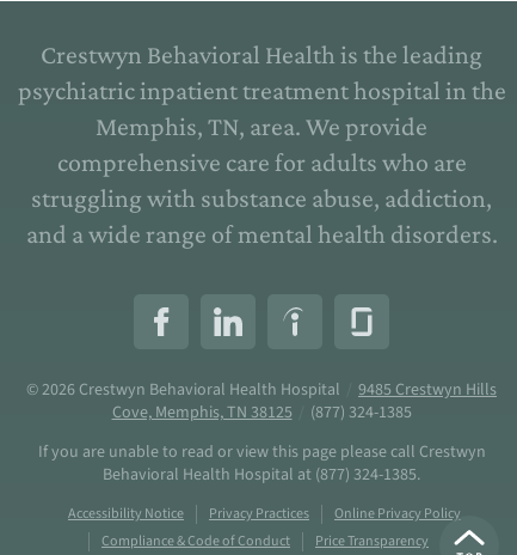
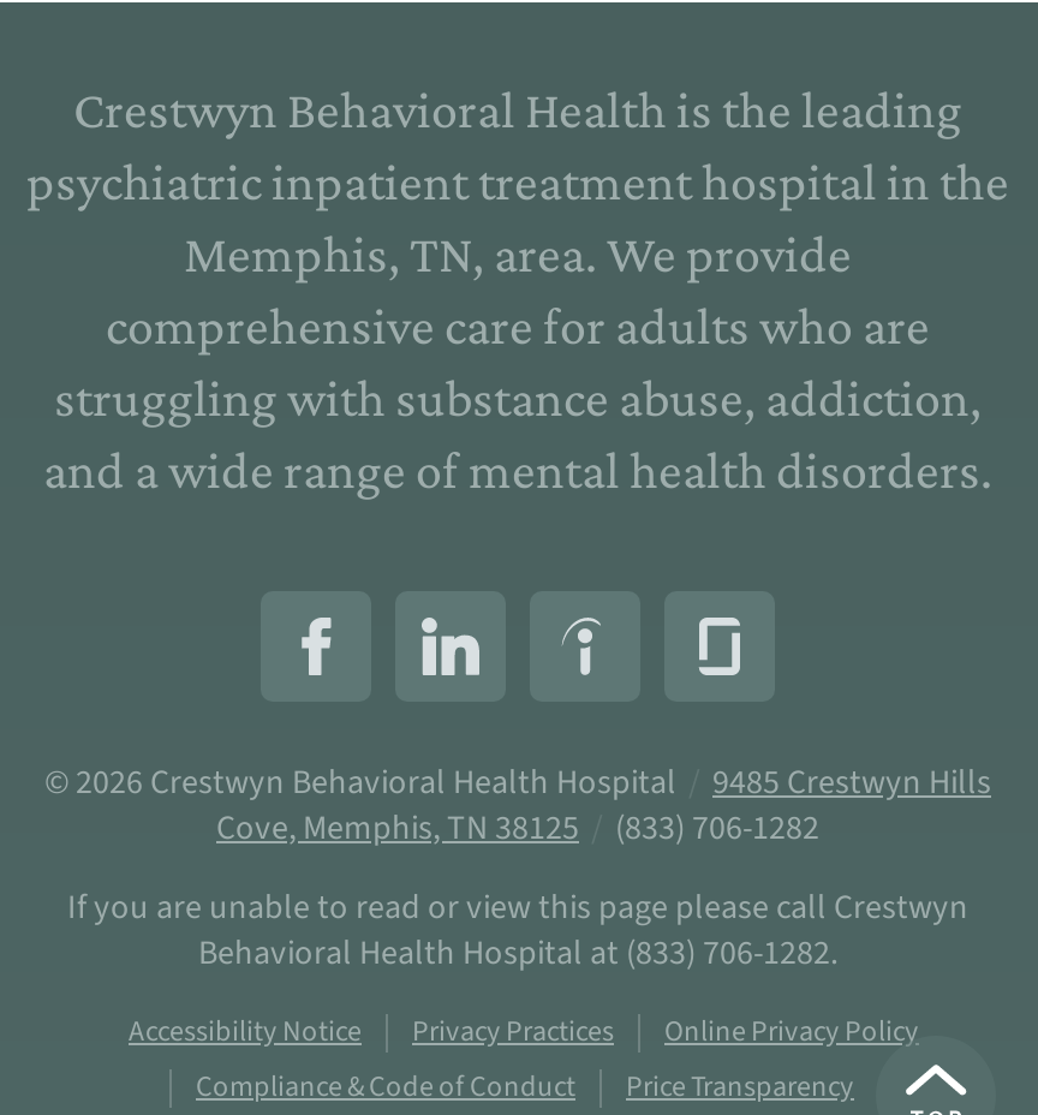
[112,401,411,425] Cove, Memphis, TN 38125 / (877) 324-1385 -> [216,805,819,853] Cove, Memphis, TN 38125 / (833) 706-1282
[103,463,420,487] Behavioral Health Hospital at (877) 324-1385. -> [198,930,837,978] Behavioral Health Hospital at (833) 706-1282.

